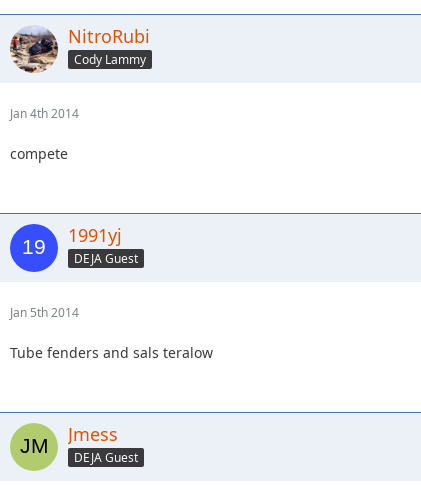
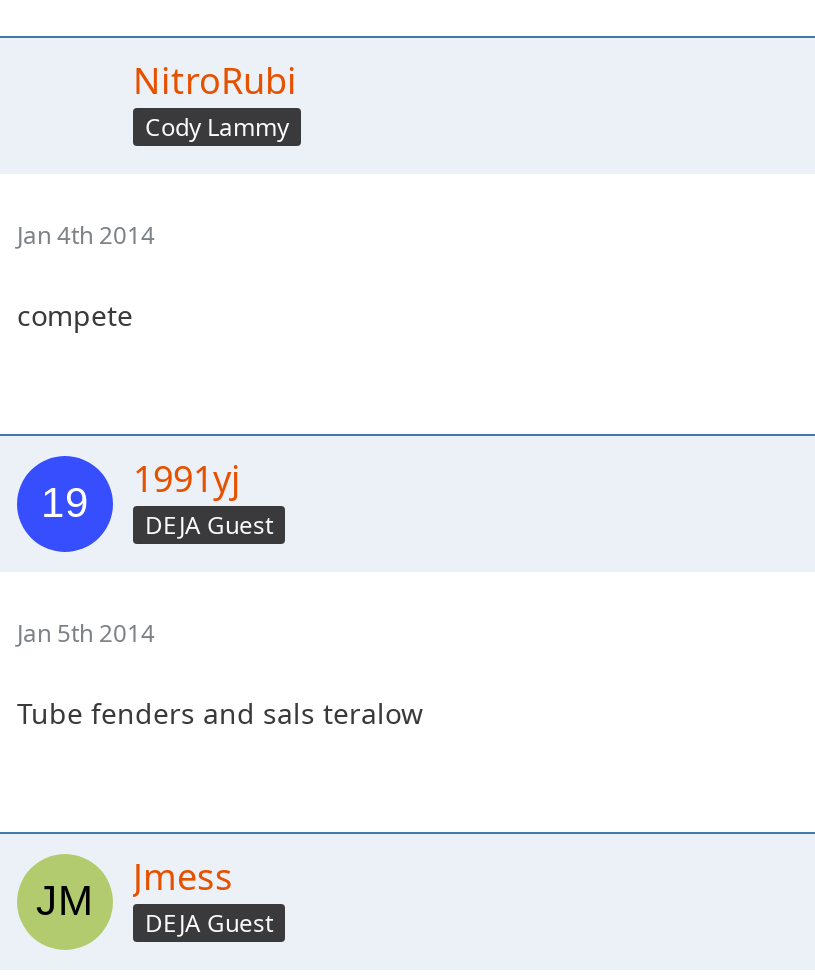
[9,27,59,74] [image] -> none

